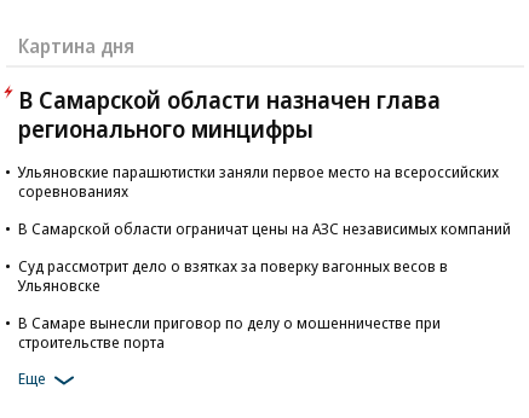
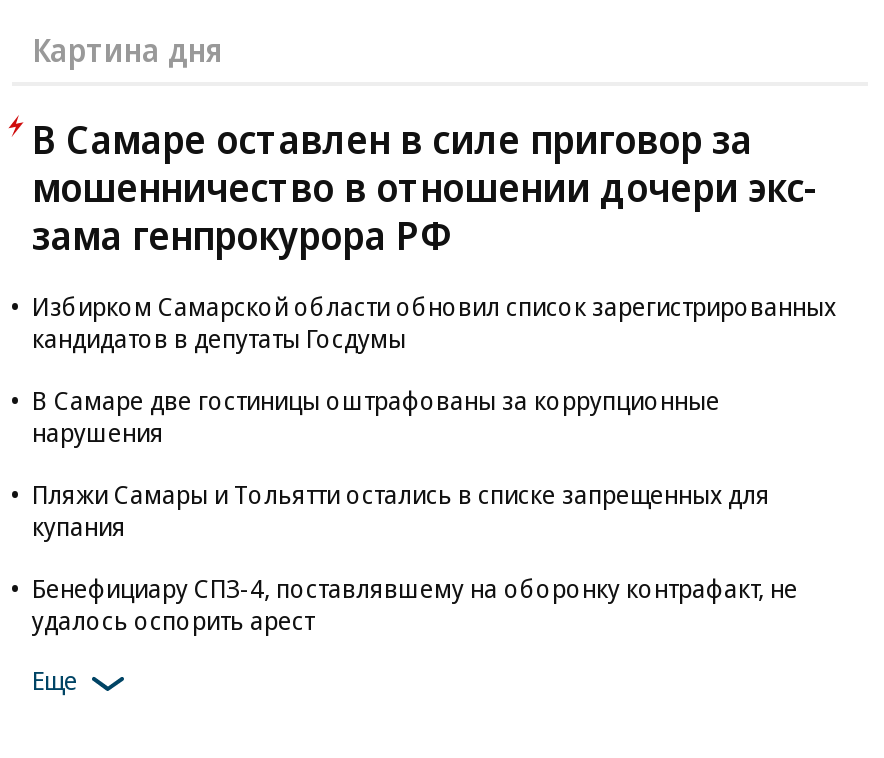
[18,83,441,145] В Самарской области назначен глава | регионального минцифры -> [32,112,818,262] В Самаре оставлен в силе приговор за | мошенничество в отношении дочери экс- | зама генпрокурора РФ
[18,160,499,202] Ульяновские парашютистки заняли первое место на всероссийских | соревнованиях -> [32,288,836,356] Избирком Самарской области обновил список зарегистрированных | кандидатов в депутаты Госдумы
[18,217,511,239] В Самарской области ограничат цены на АЗС независимых компаний -> [32,382,720,450] В Самаре две гостиницы оштрафованы за коррупционные | нарушения
[18,255,448,296] Суд рассмотрит дело о взятках за поверку вагонных весов в | Ульяновске -> [32,476,770,544] Пляжи Самары и Тольятти остались в списке запрещенных для | купания
[18,311,441,353] В Самаре вынесли приговор по делу о мошенничестве при | строительстве порта -> [32,570,798,638] Бенефициару СПЗ-4, поставлявшему на оборонку контрафакт, не | удалось оспорить арест

